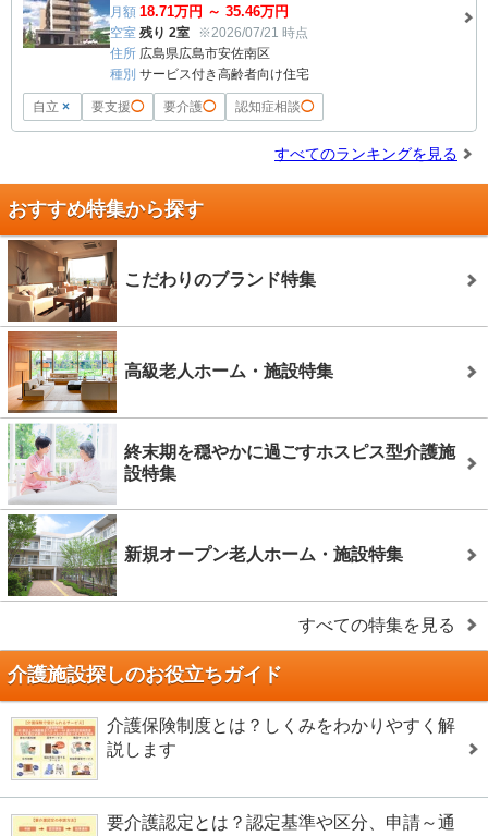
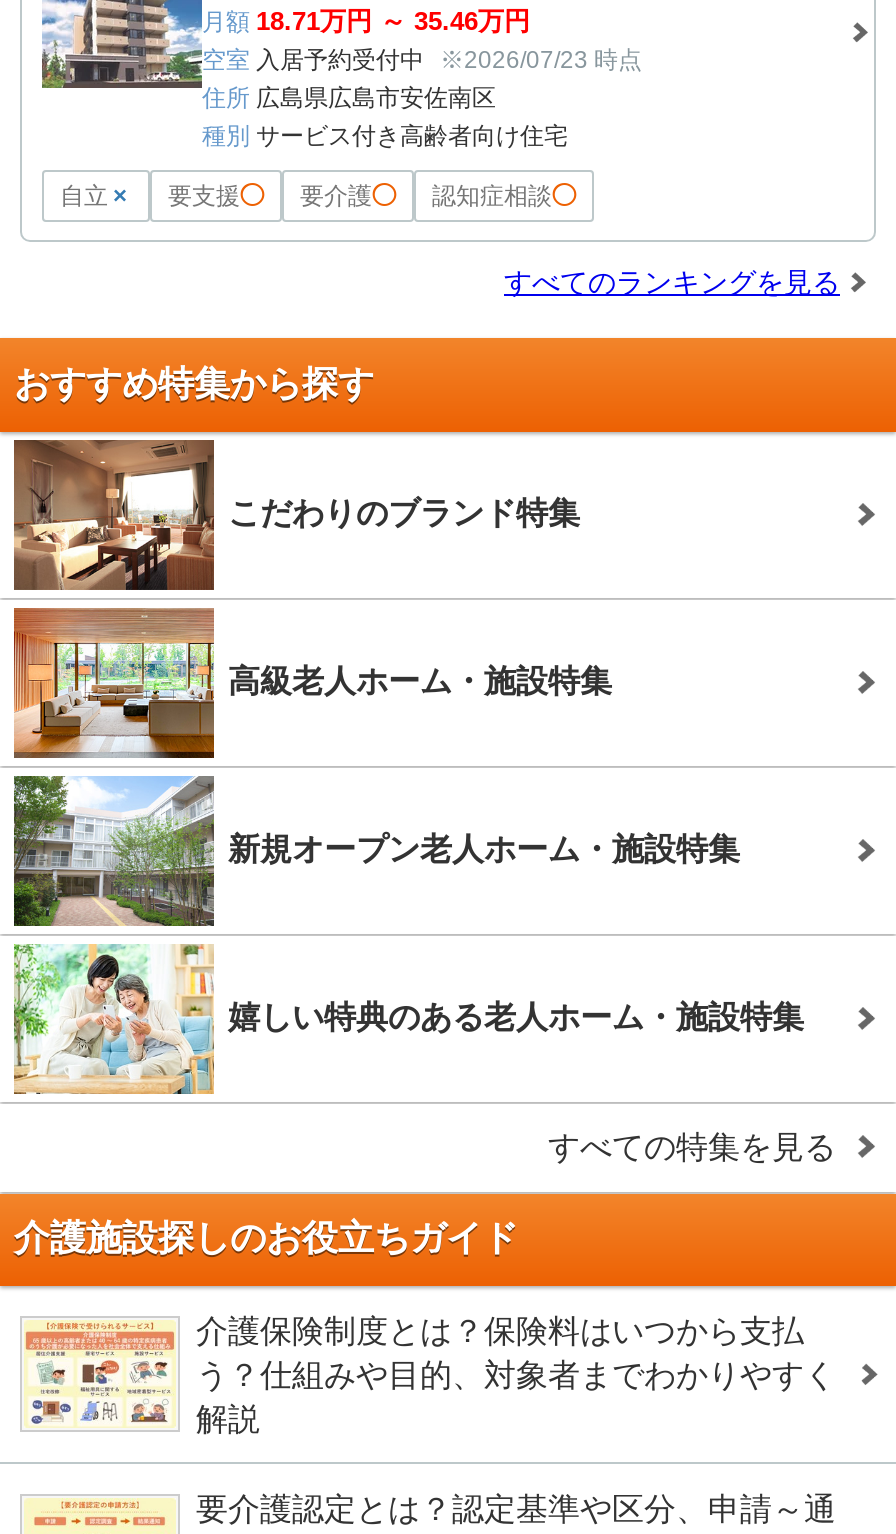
[110,25,308,40] 空室 残り 2室 ※2026/07/21 時点 -> [202,45,642,73] 空室 入居予約受付中 ※2026/07/23 時点
[8,423,455,505] [image] | 終末期を穏やかに過ごすホスピス型介護施 | 設特集 -> none
moved [124,545,403,563] -> [228,831,740,865]: 新規オープン老人ホーム・施設特集
none -> [12,942,804,1096] [image] | 嬉しい特典のある老人ホーム・施設特集
[107,716,455,758] 介護保険制度とは？しくみをわかりやすく解 | 説します -> [196,1314,836,1436] 介護保険制度とは？保険料はいつから支払 | う？仕組みや目的、対象者までわかりやすく | 解説

